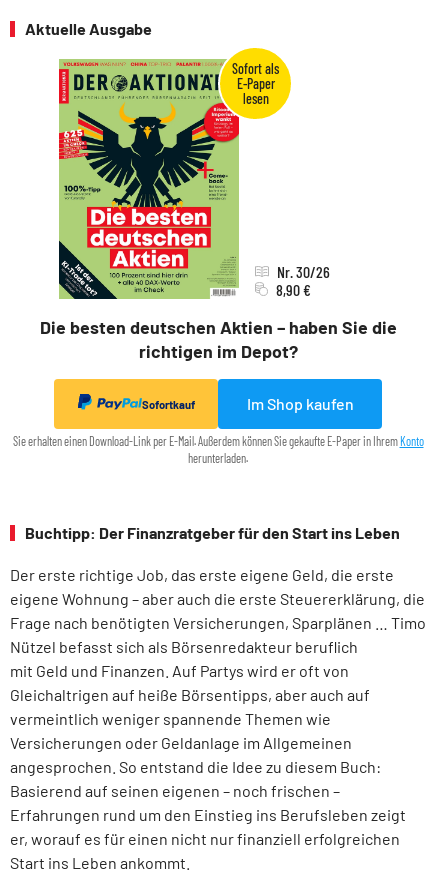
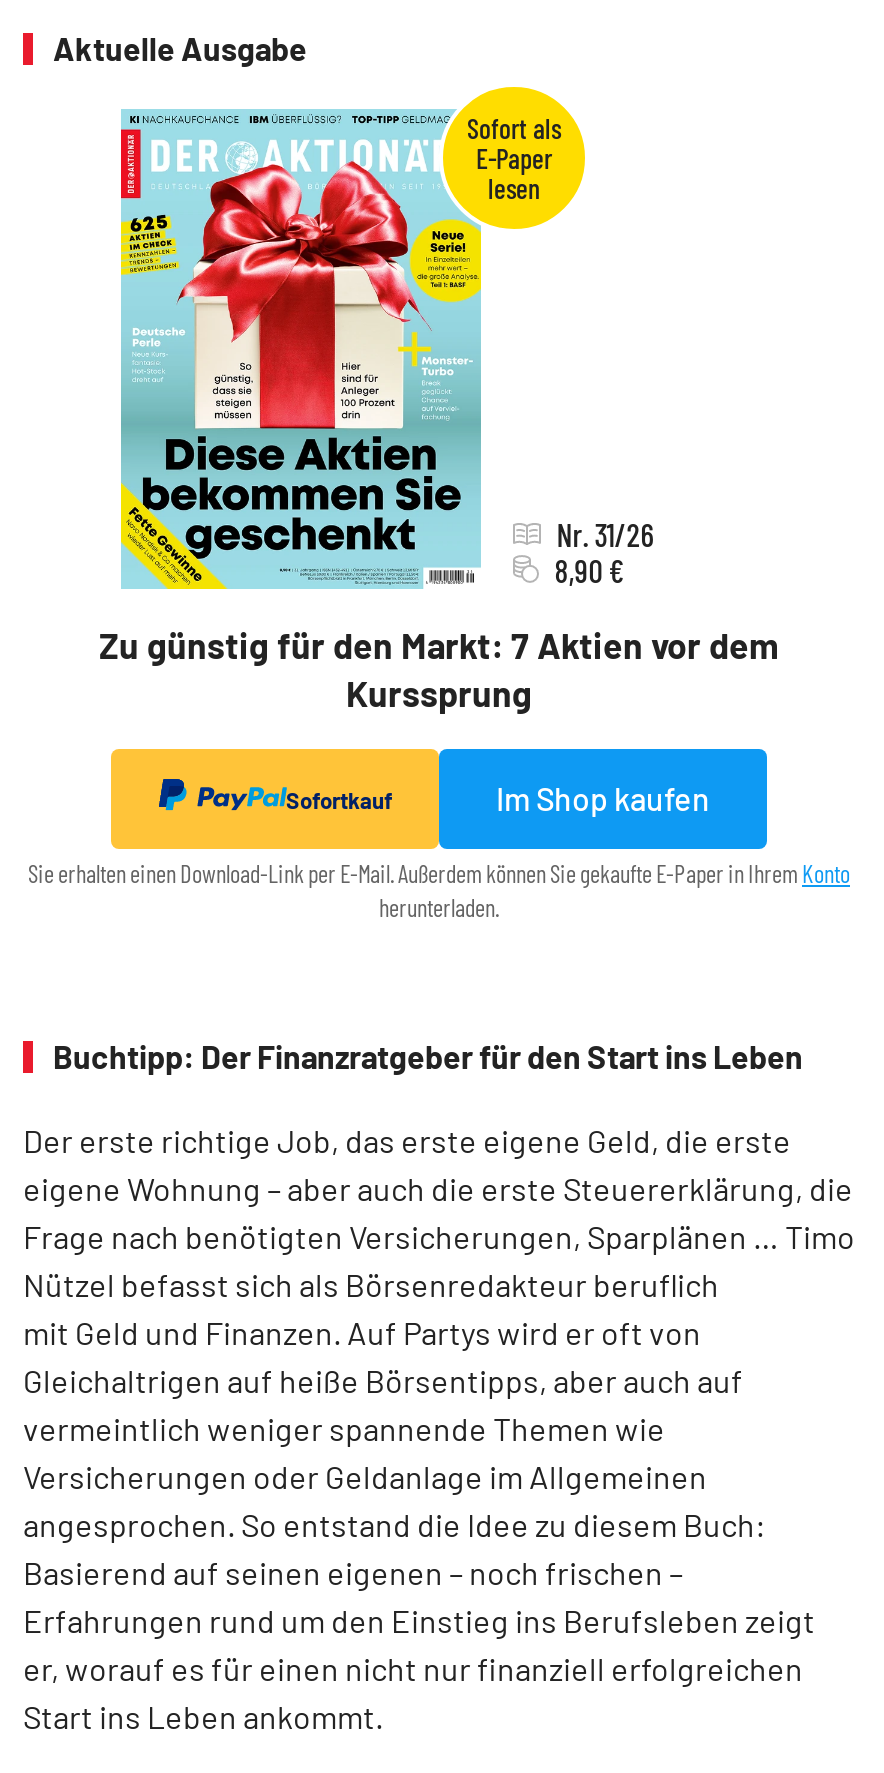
[39,58,396,362] [image] | Die besten deutschen Aktien – haben Sie die | richtigen im Depot? -> [99,109,779,715] [image] | Zu günstig für den Markt: 7 Aktien vor dem | Kurssprung
[277,262,330,281] Nr. 30/26 -> [557,515,655,553] Nr. 31/26

